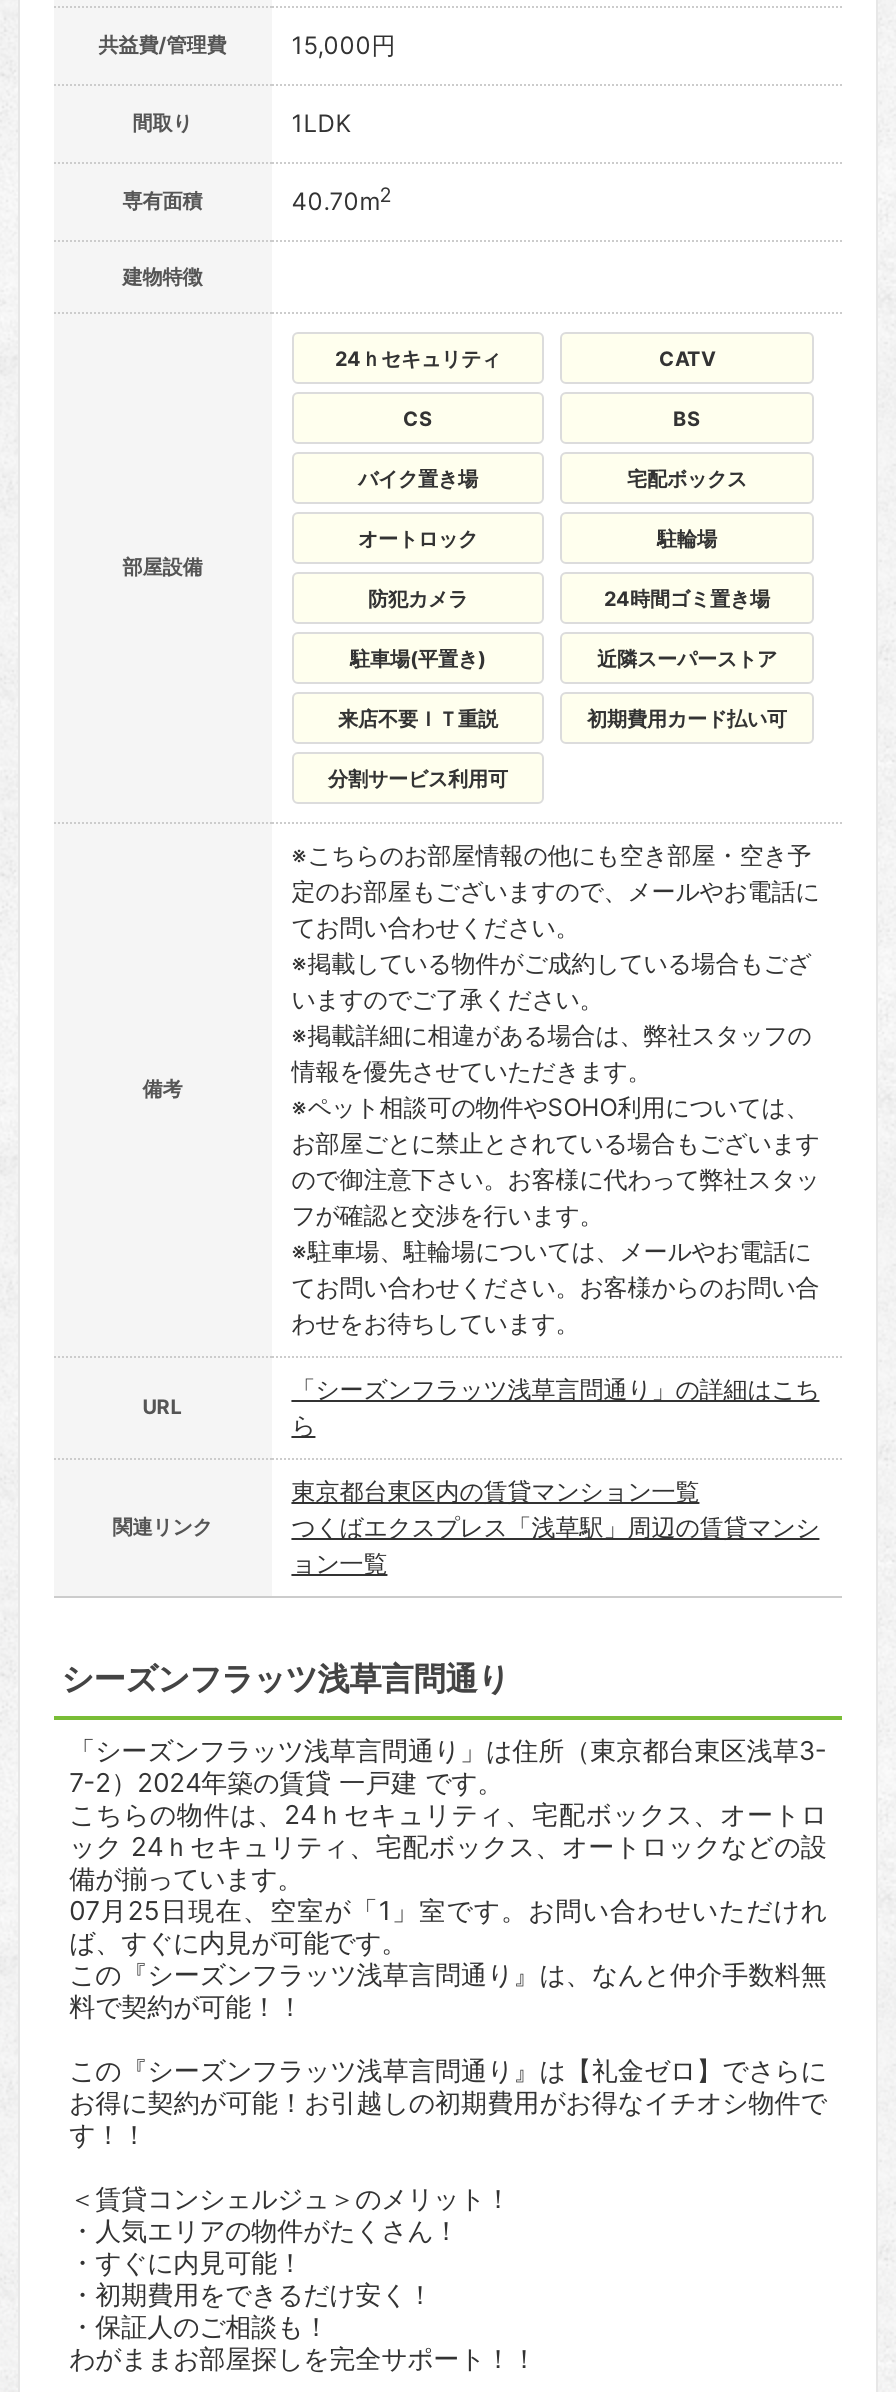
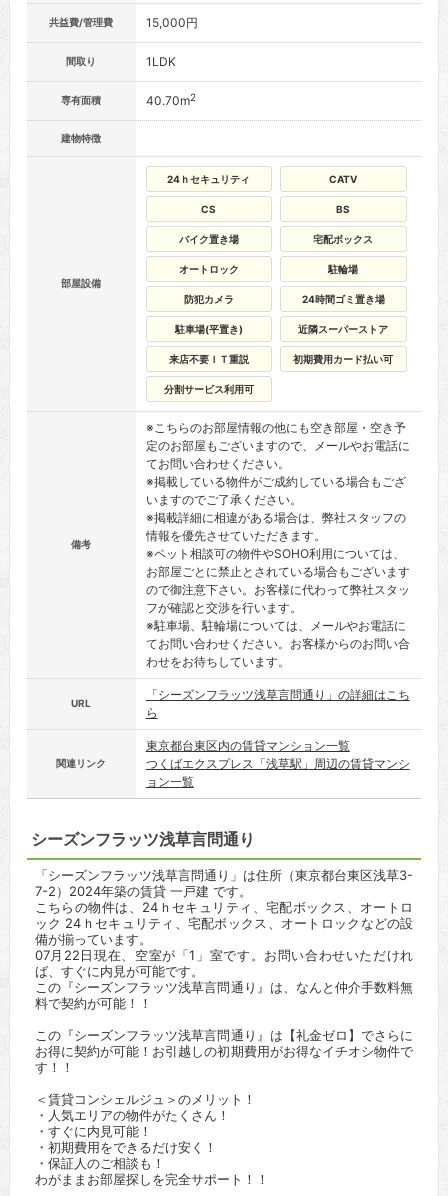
[69,1894,827,1926] 07月25日現在、空室が「1」室です。お問い合わせいただけれ -> [35,947,413,963] 07月22日現在、空室が「1」室です。お問い合わせいただけれ

